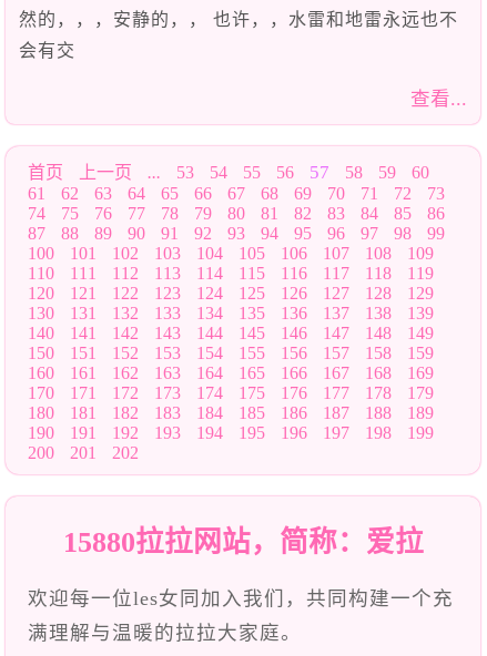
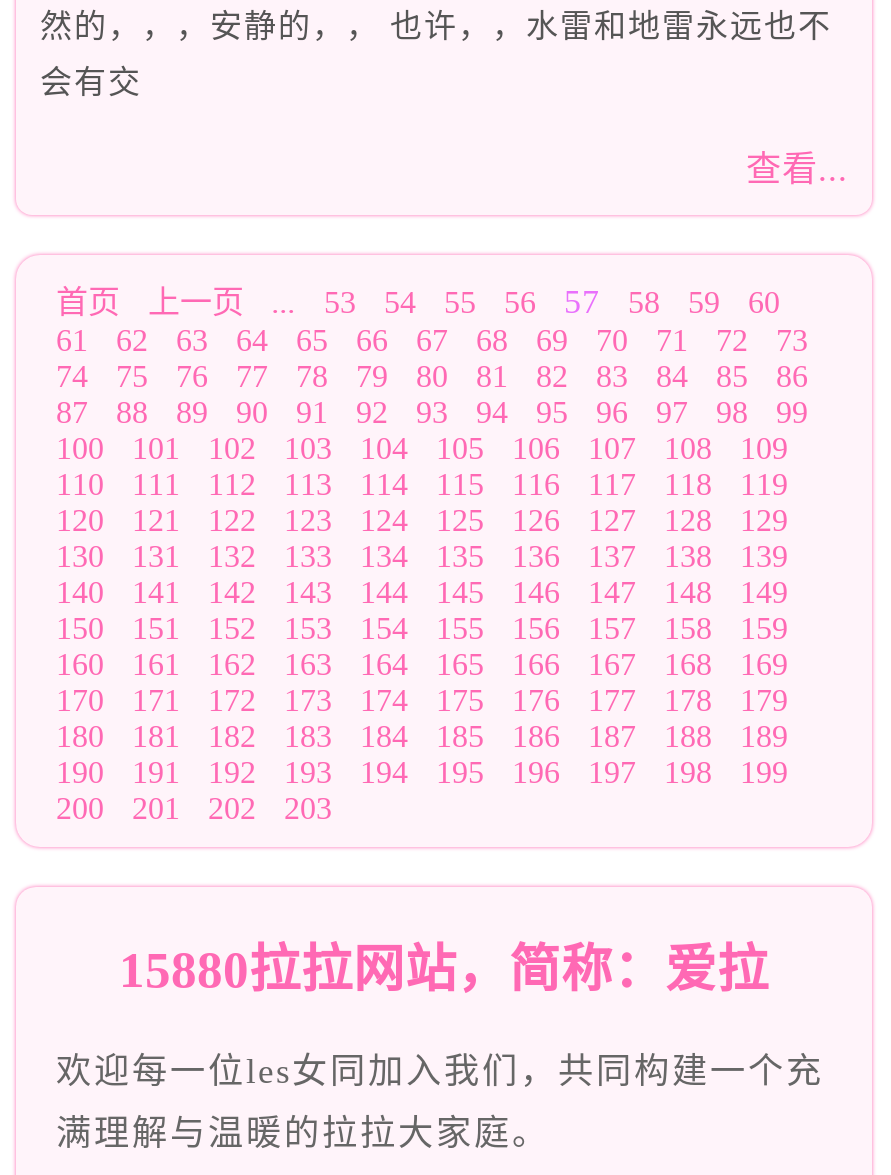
none -> [284,791,332,825] 203

